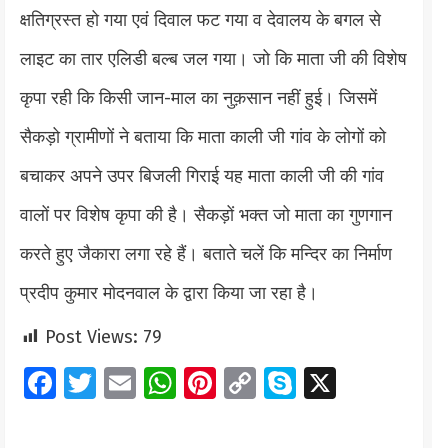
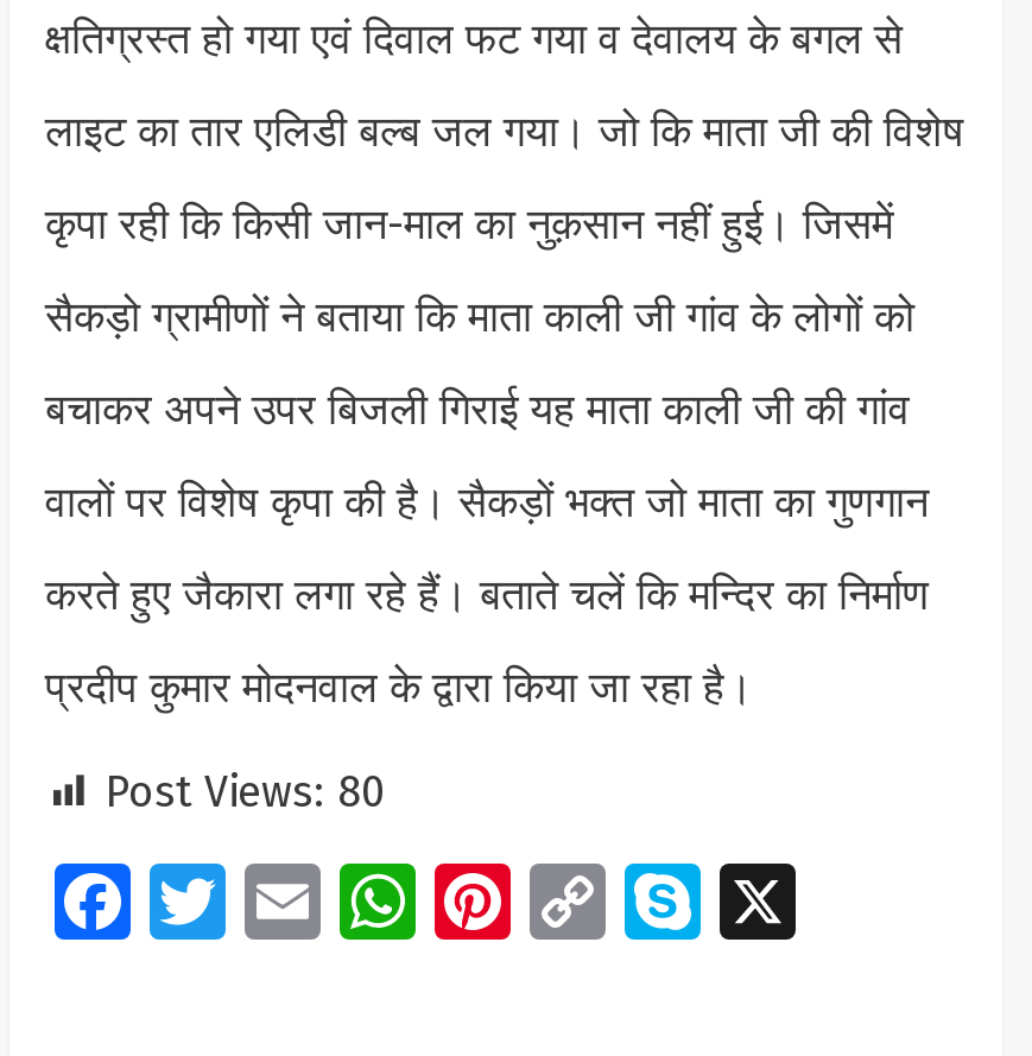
[45,326,162,348] Post Views: 79 -> [105,765,385,818] Post Views: 80

